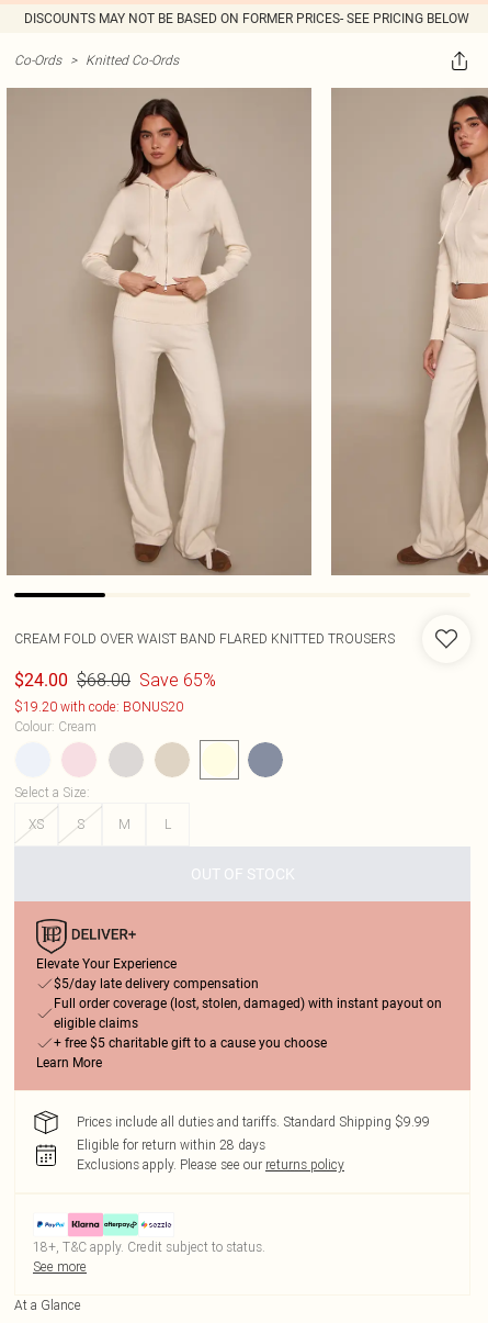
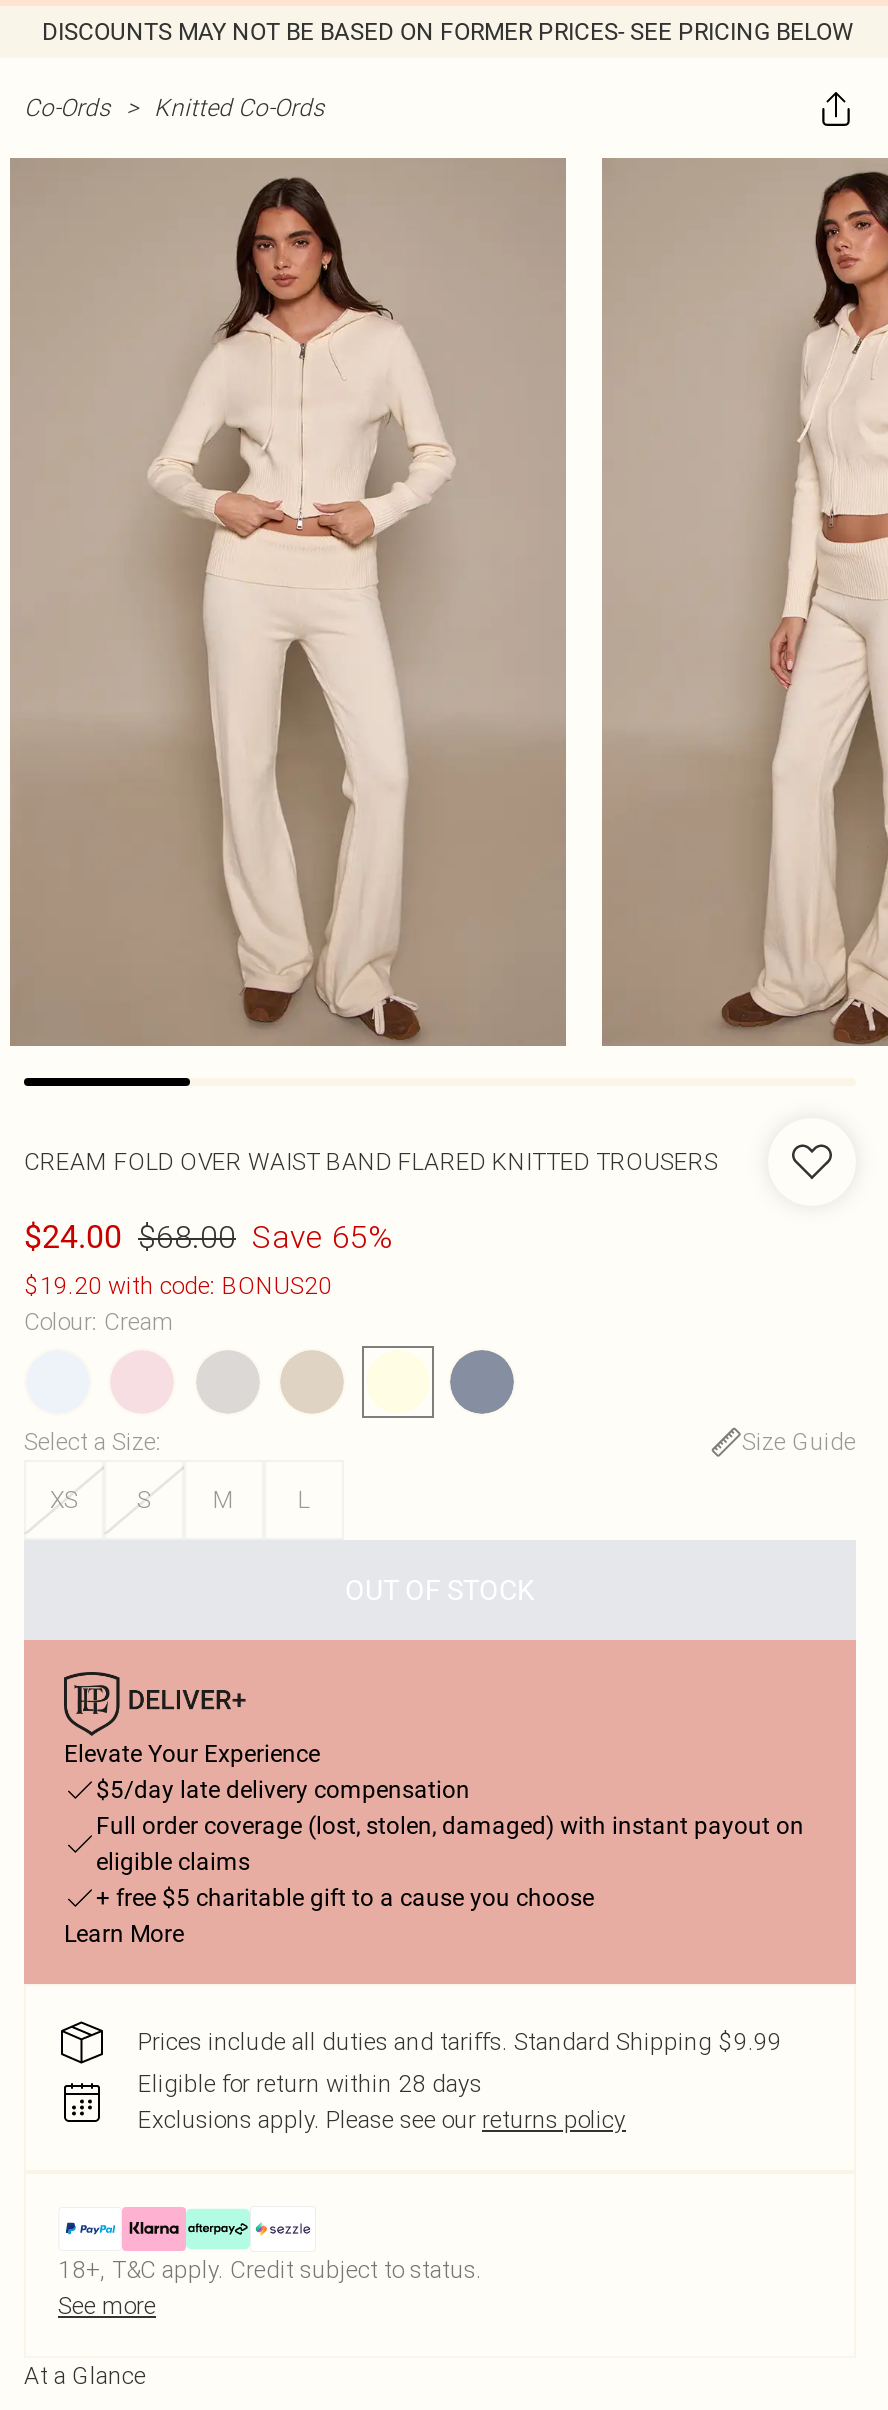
none -> [742,1426,856,1456] Size Guide

